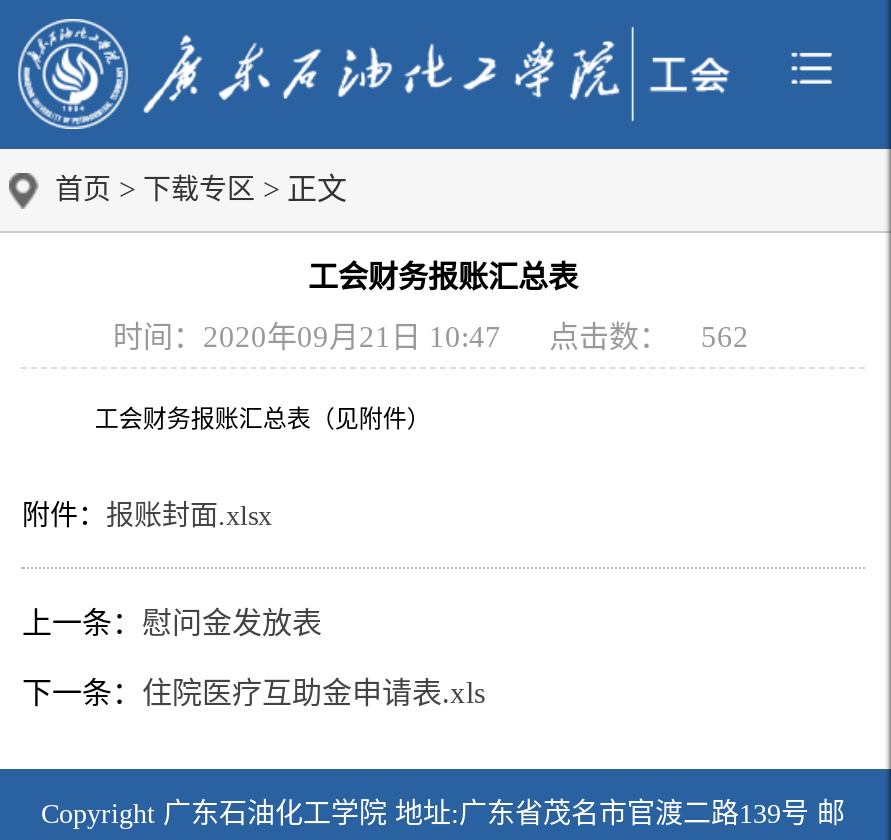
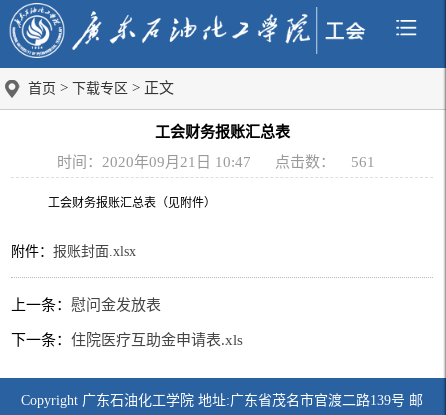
[113,320,749,352] 时间：2020年09月21日 10:47 点击数： 562 -> [57,154,375,170] 时间：2020年09月21日 10:47 点击数： 561

